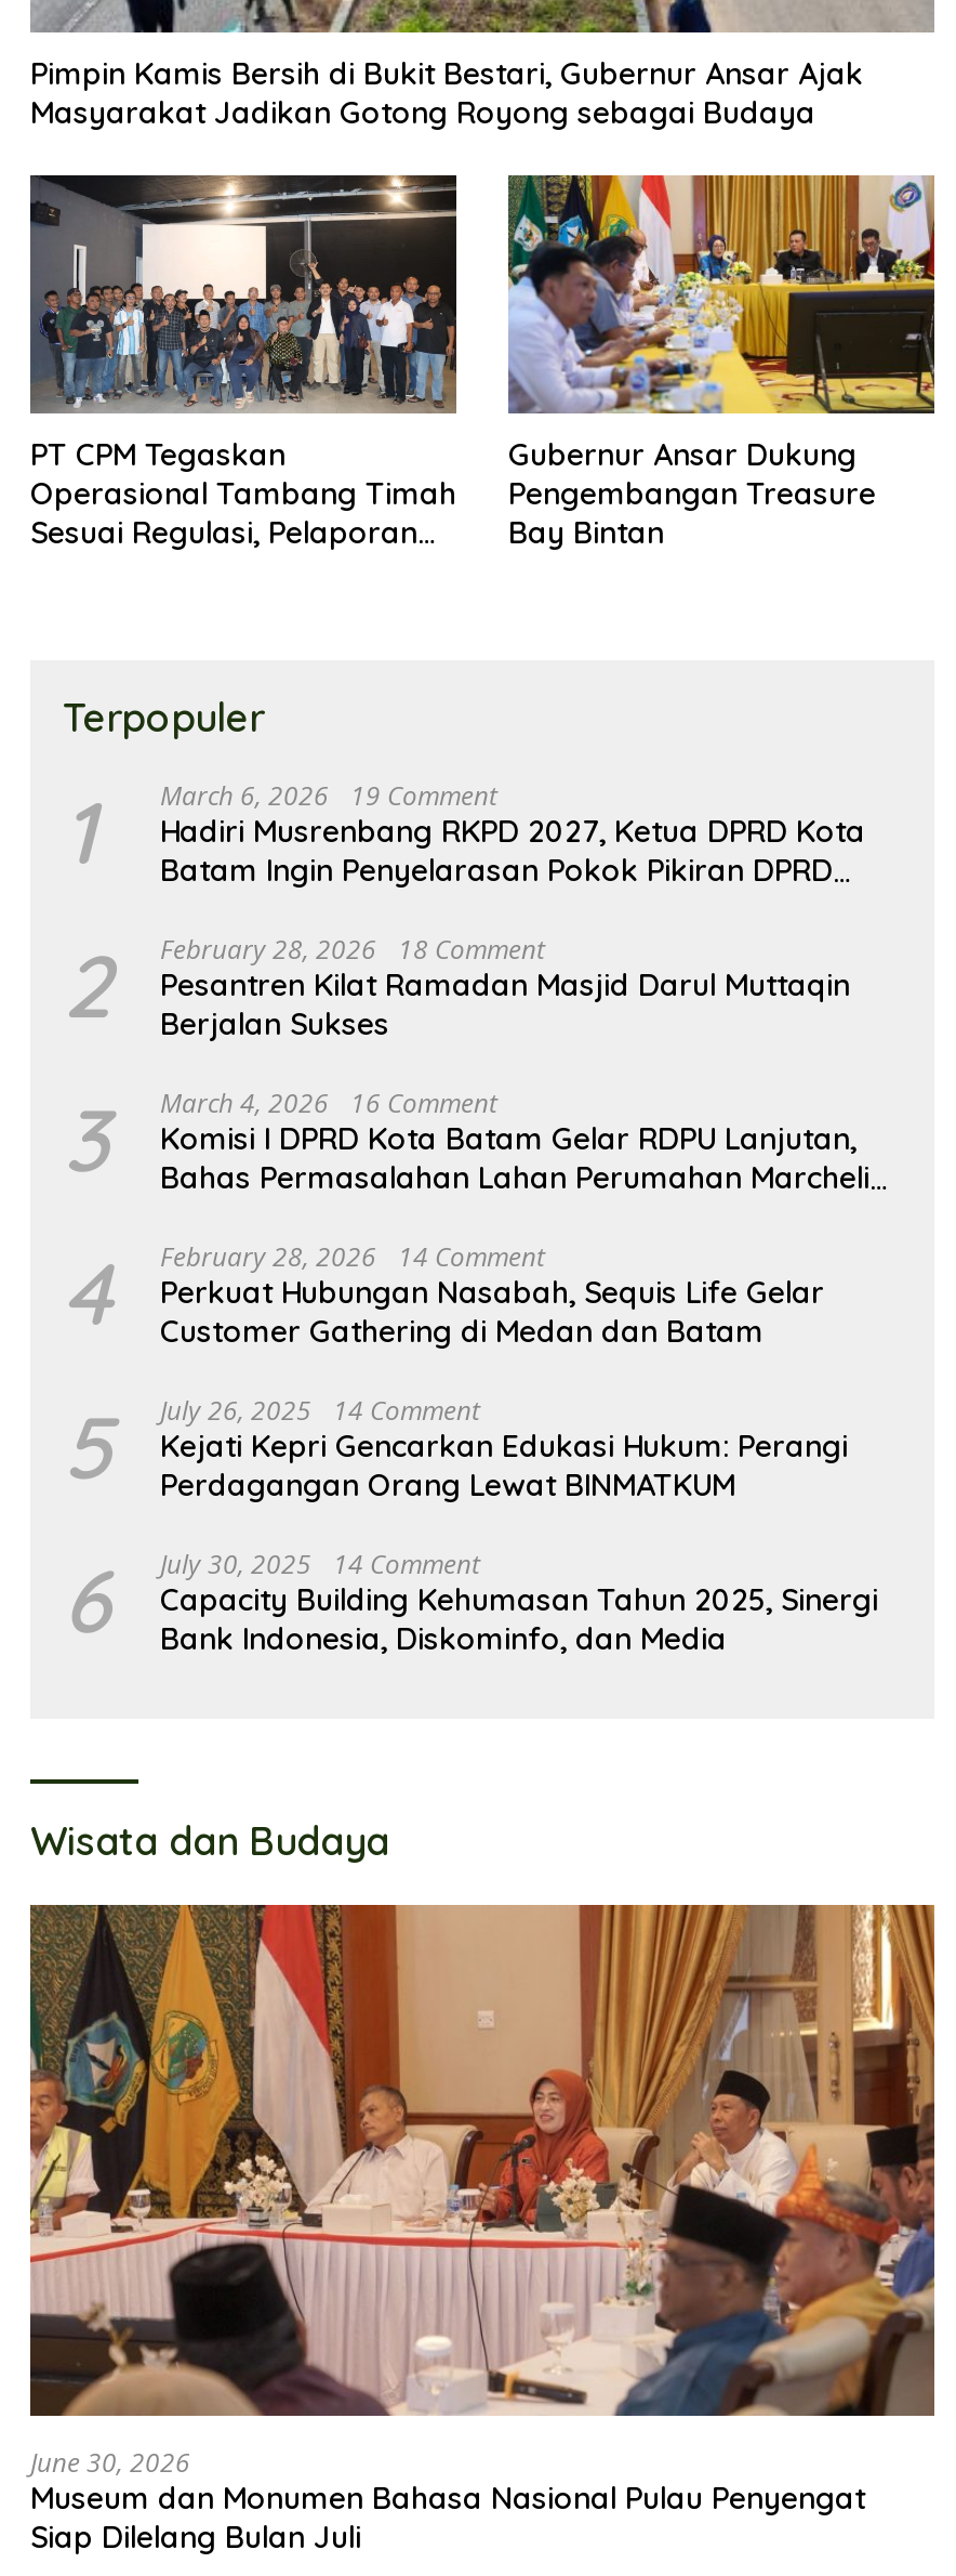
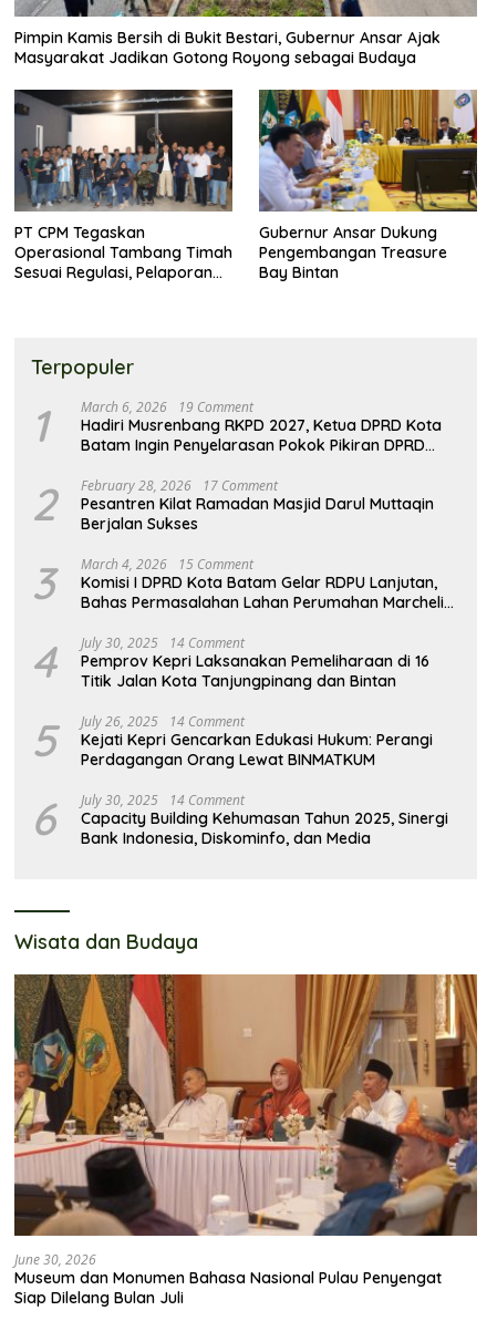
[160,932,545,968] February 28, 2026 18 Comment -> [81,477,278,495] February 28, 2026 17 Comment
[160,1085,497,1122] March 4, 2026 16 Comment -> [81,555,253,574] March 4, 2026 15 Comment
[160,1239,824,1352] February 28, 2026 14 Comment | Perkuat Hubungan Nasabah, Sequis Life Gelar | Customer Gathering di Medan dan Batam -> [81,634,429,691] July 30, 2025 14 Comment | Pemprov Kepri Laksanakan Pemeliharaan di 16 | Titik Jalan Kota Tanjungpinang dan Bintan

